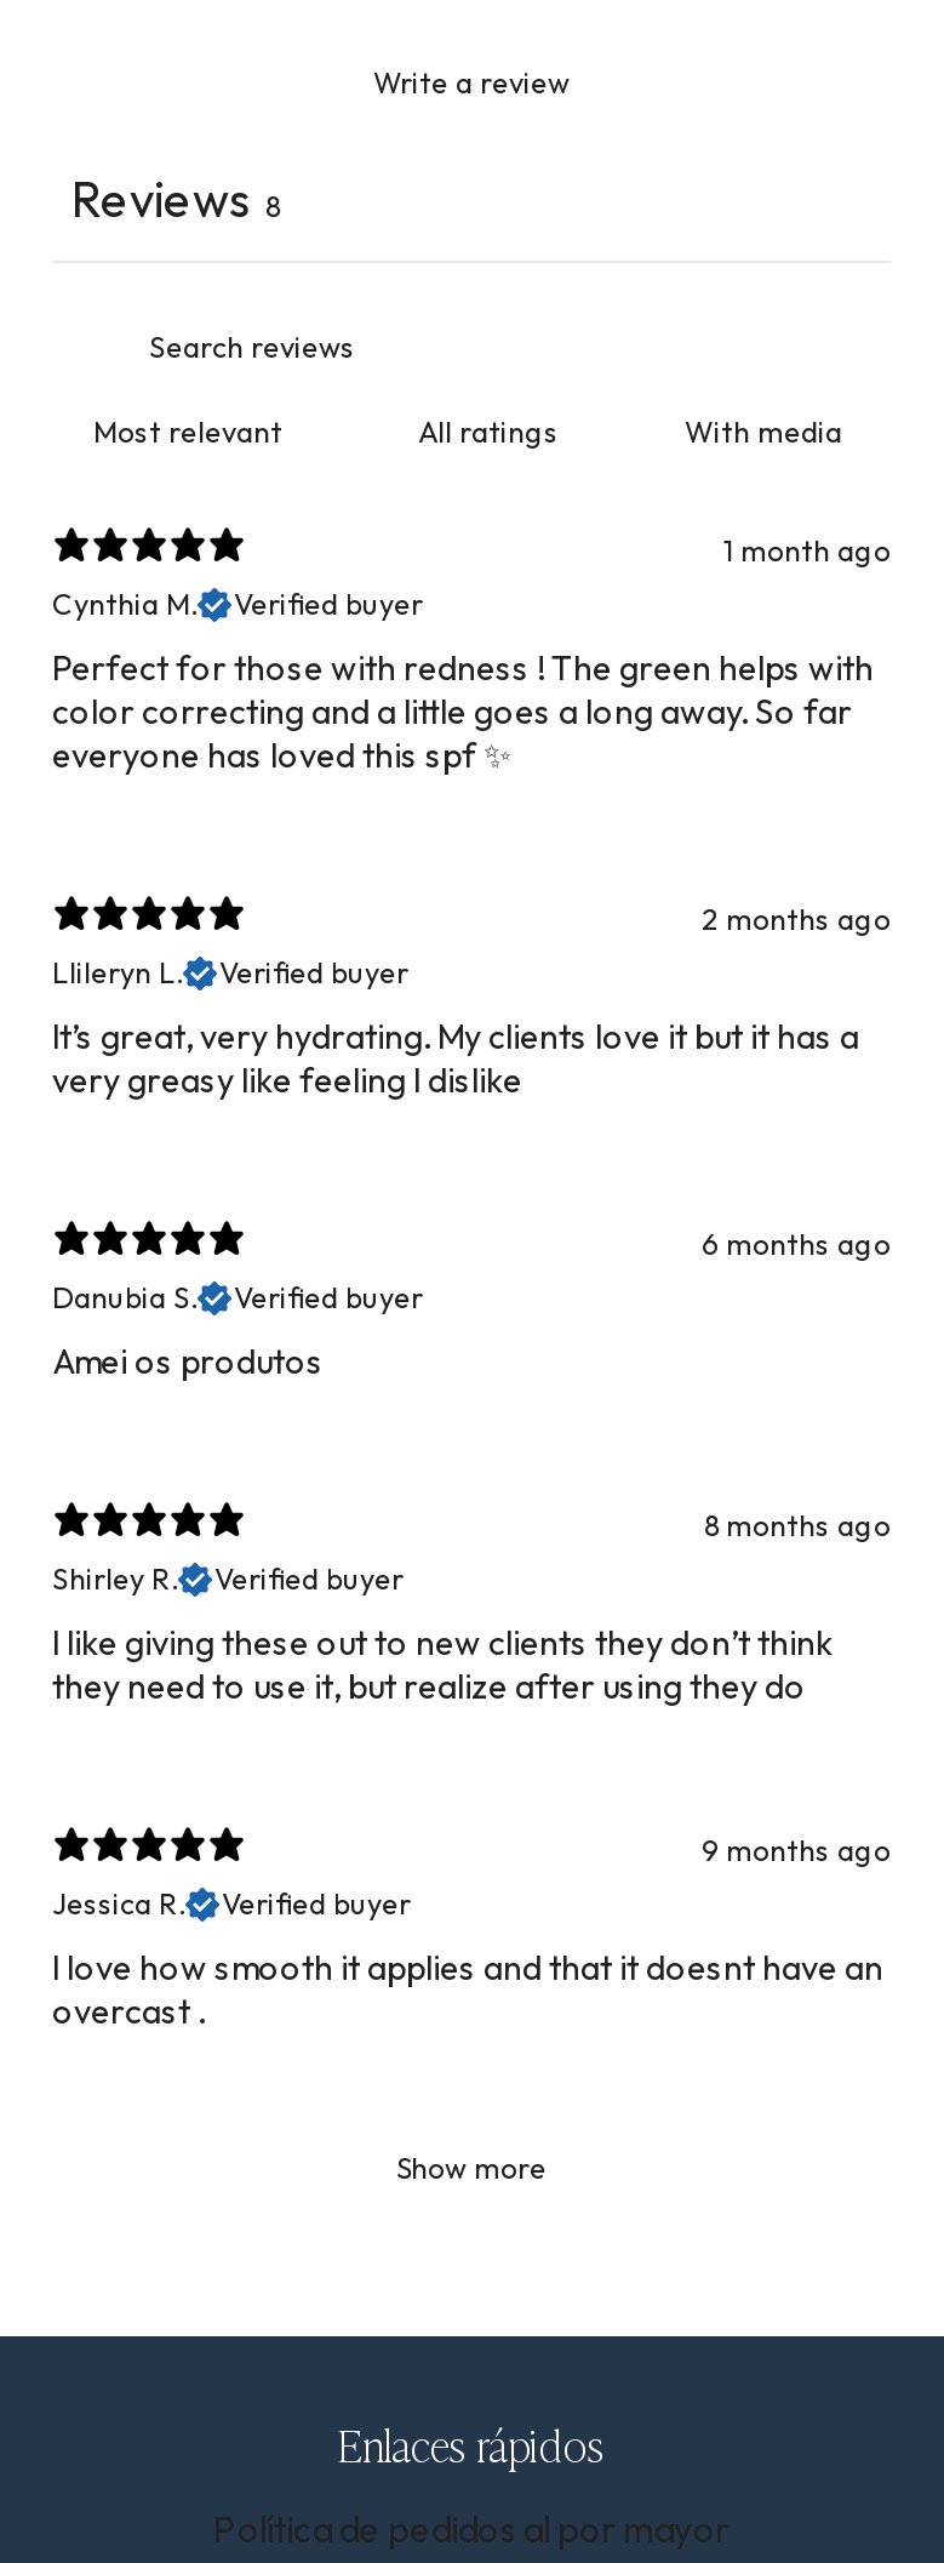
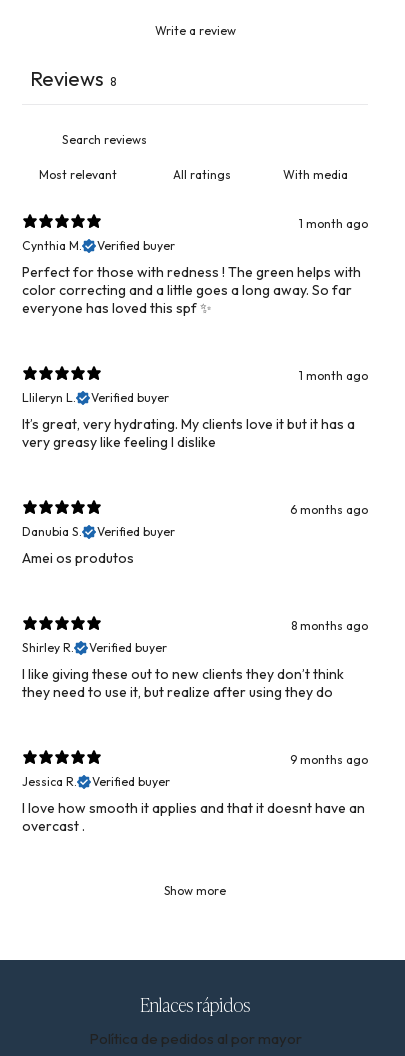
[702,901,891,937] 2 months ago -> [299,367,368,382] 1 month ago

